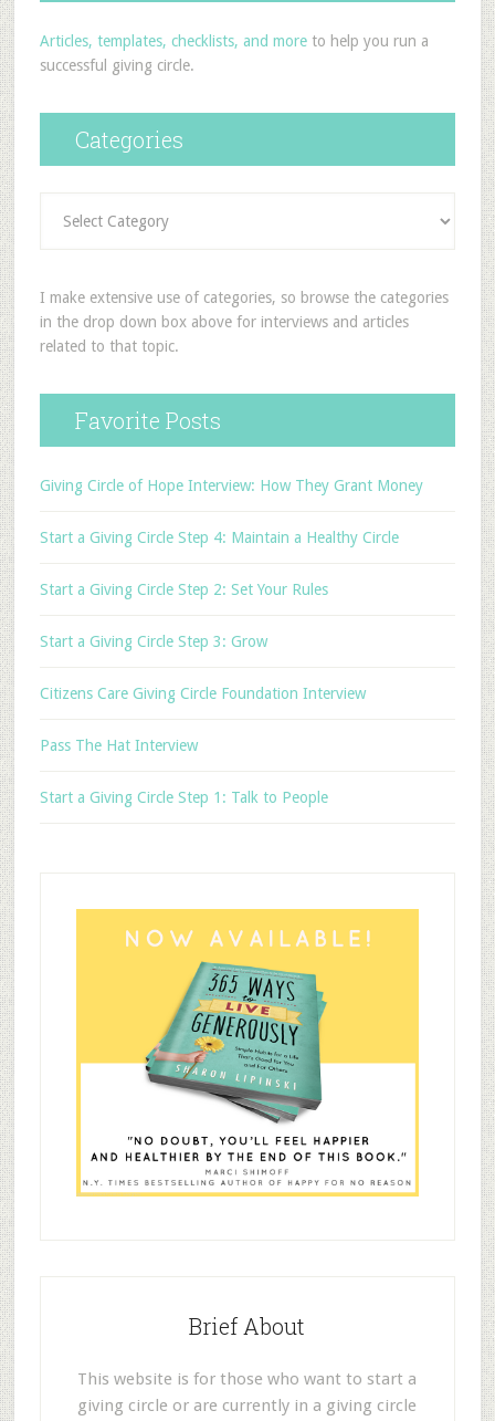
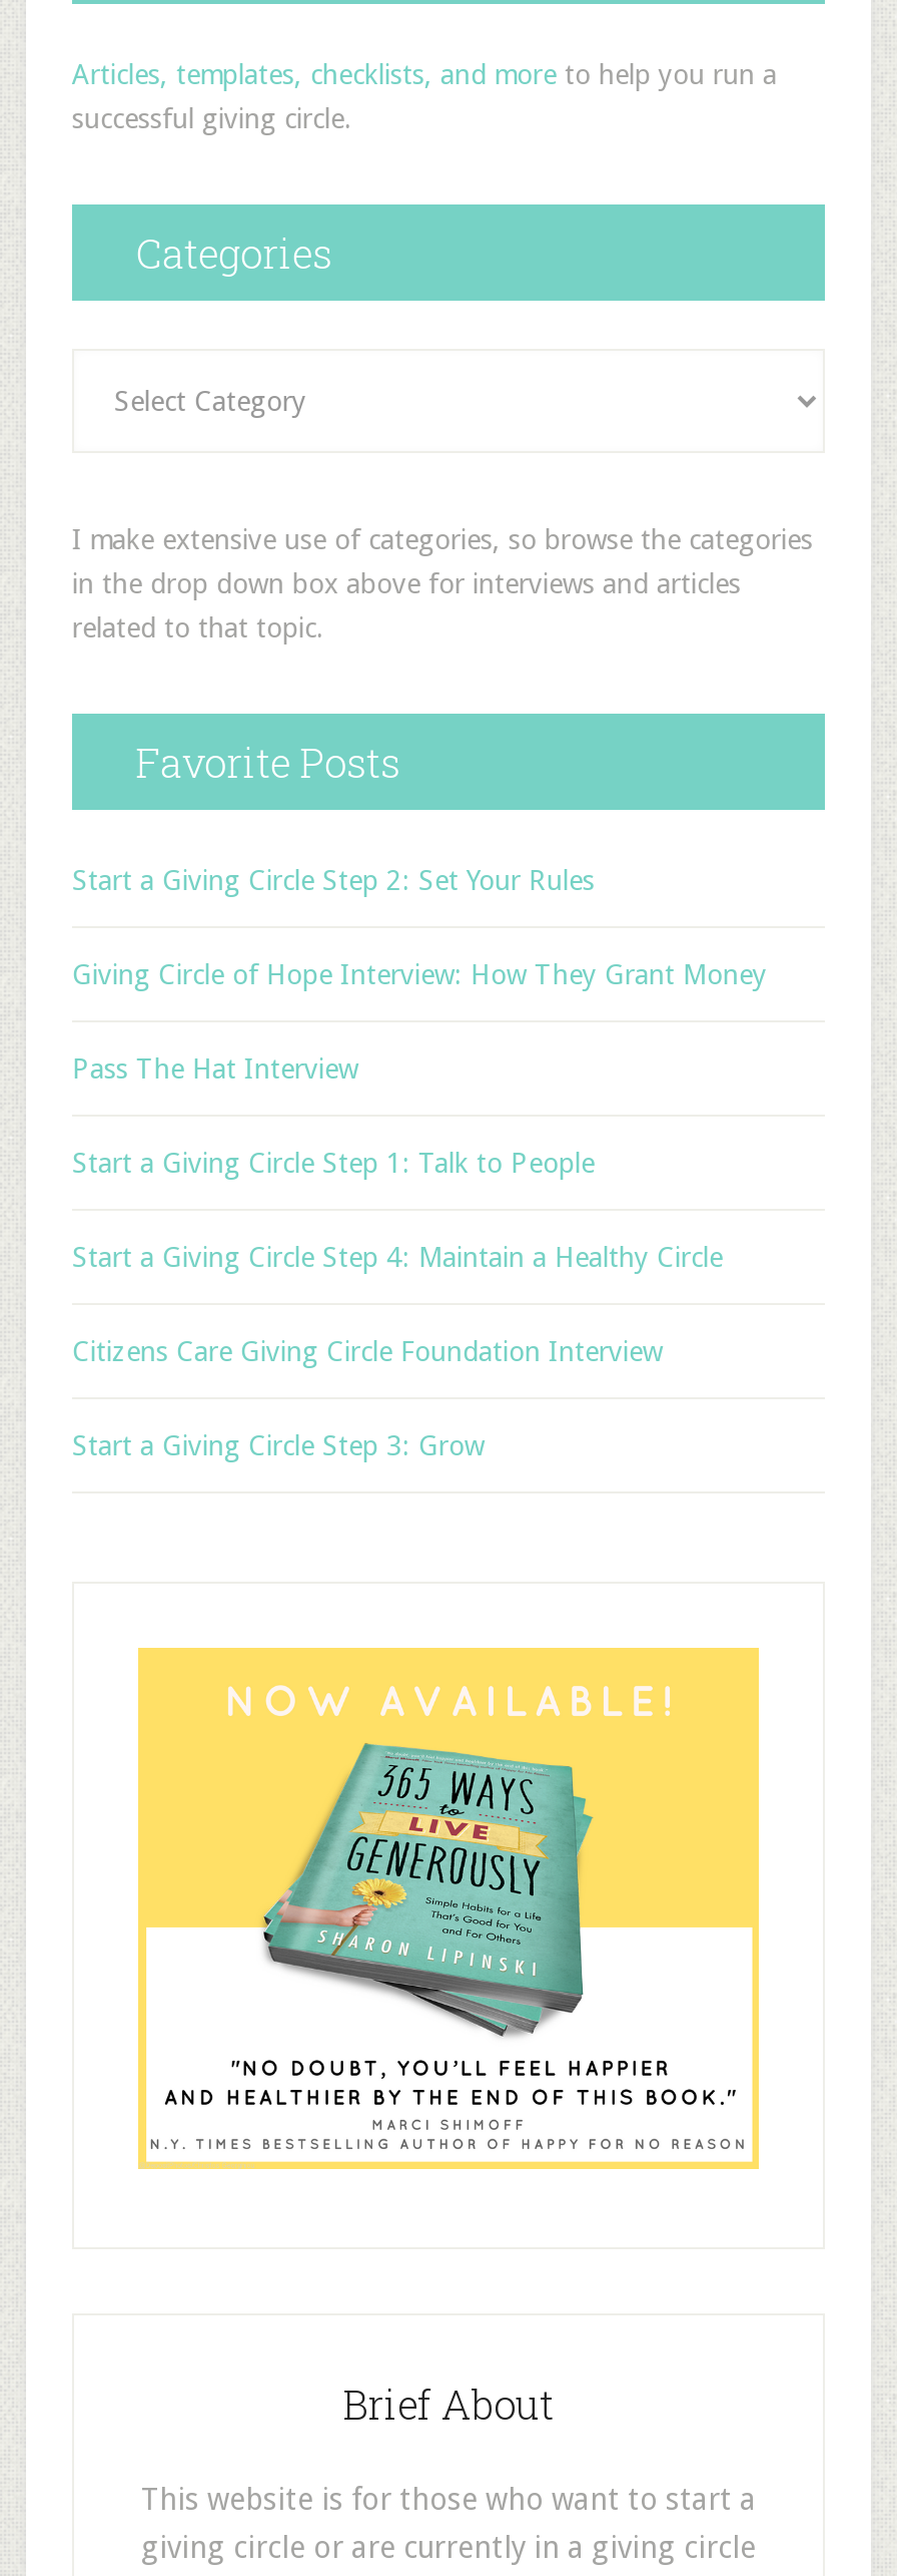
moved [40,477,423,494] -> [72,958,766,990]: Giving Circle of Hope Interview: How They Grant Money
moved [40,529,399,546] -> [72,1241,722,1273]: Start a Giving Circle Step 4: Maintain a Healthy Circle
moved [40,581,328,598] -> [72,864,594,896]: Start a Giving Circle Step 2: Set Your Rules
moved [40,633,366,702] -> [72,1335,662,1461]: Start a Giving Circle Step 3: Grow | Citizens Care Giving Circle Foundation Interview
moved [40,736,328,806] -> [72,1052,594,1179]: Pass The Hat Interview | Start a Giving Circle Step 1: Talk to People

